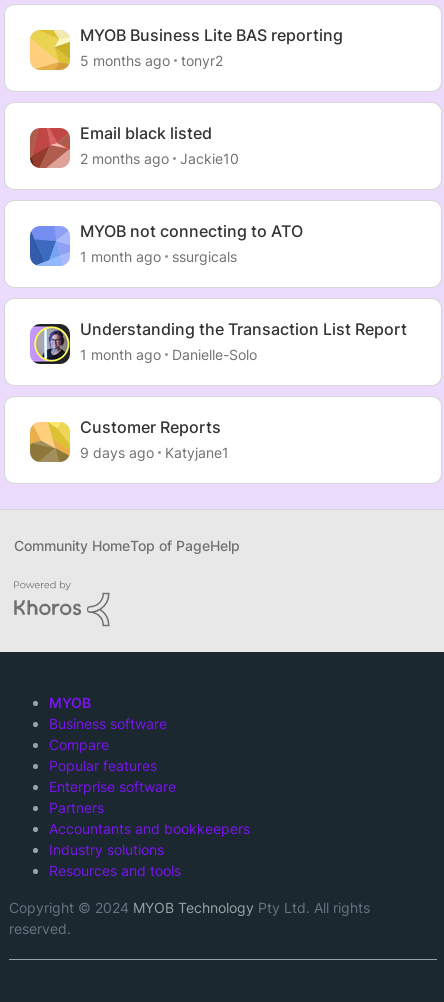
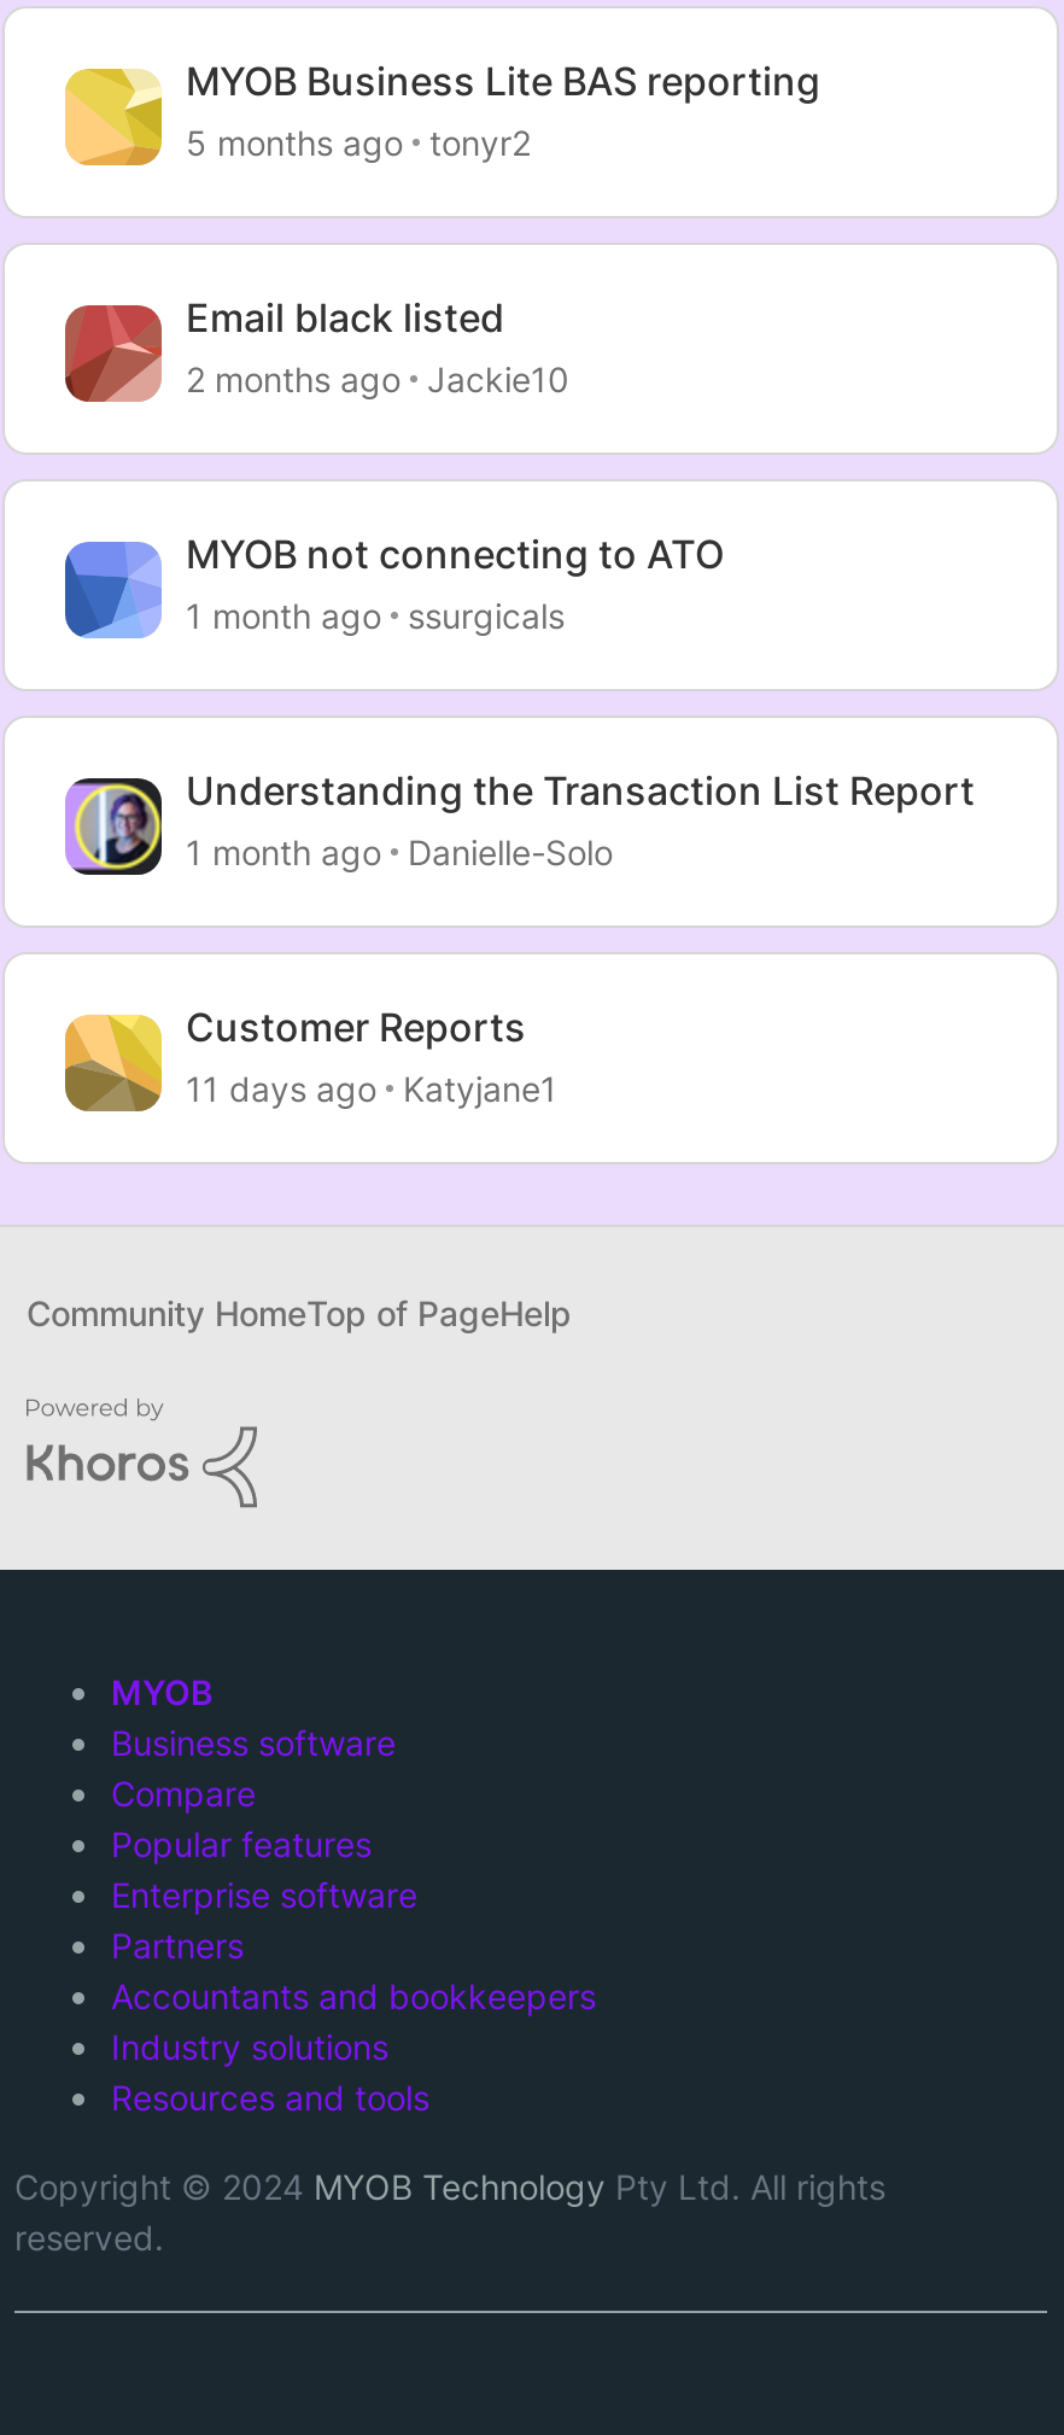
[80,444,229,461] 9 days ago Katyjane1 -> [186,1068,557,1109] 11 days ago Katyjane1

